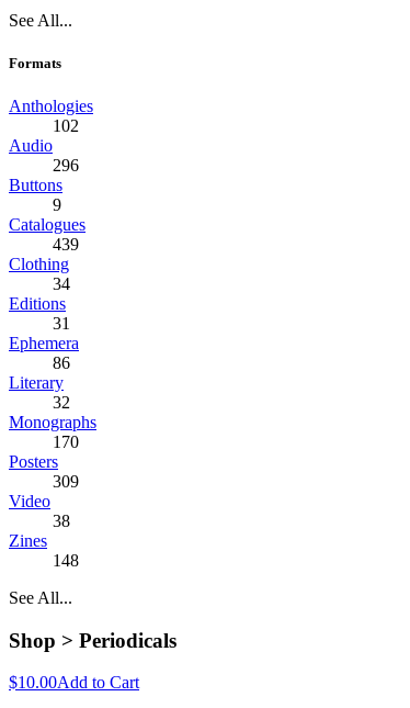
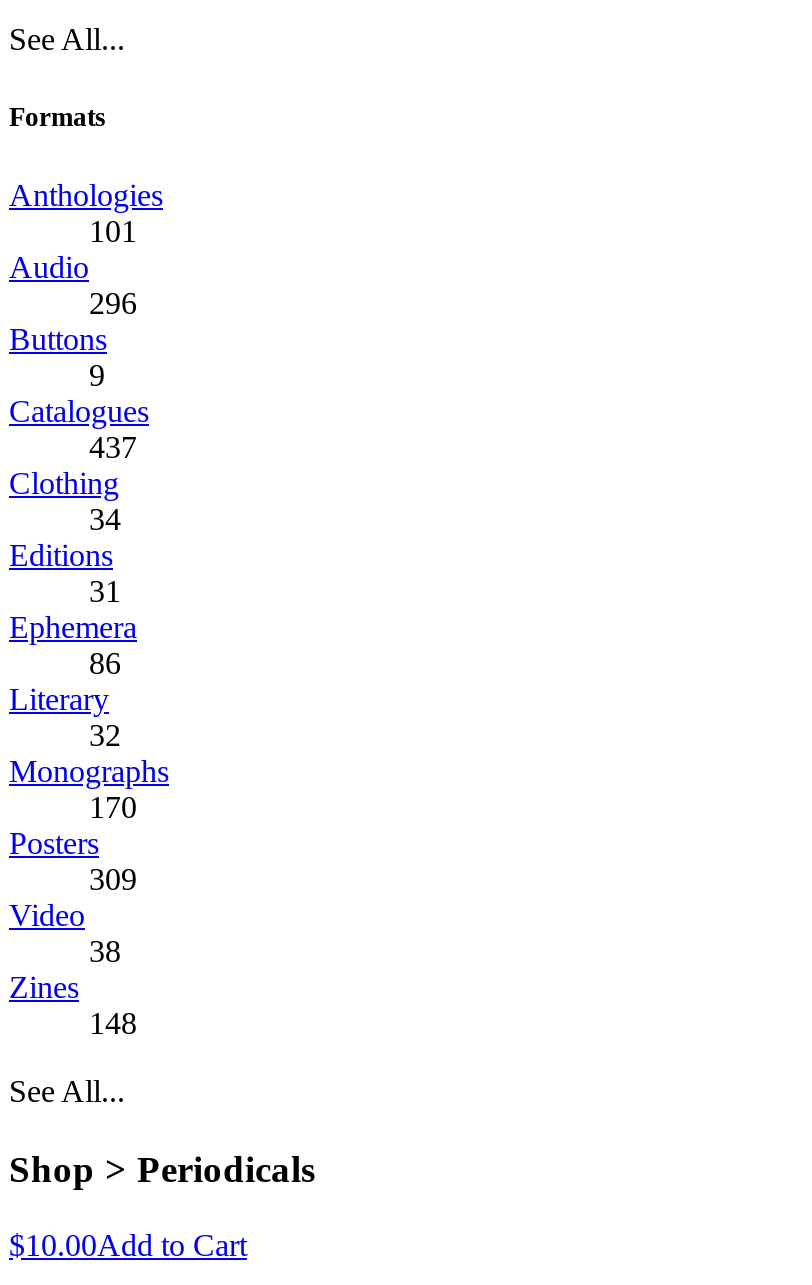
[53,116,79,135] 102 -> [89,214,137,248] 101
[53,235,79,254] 439 -> [89,430,137,464] 437

